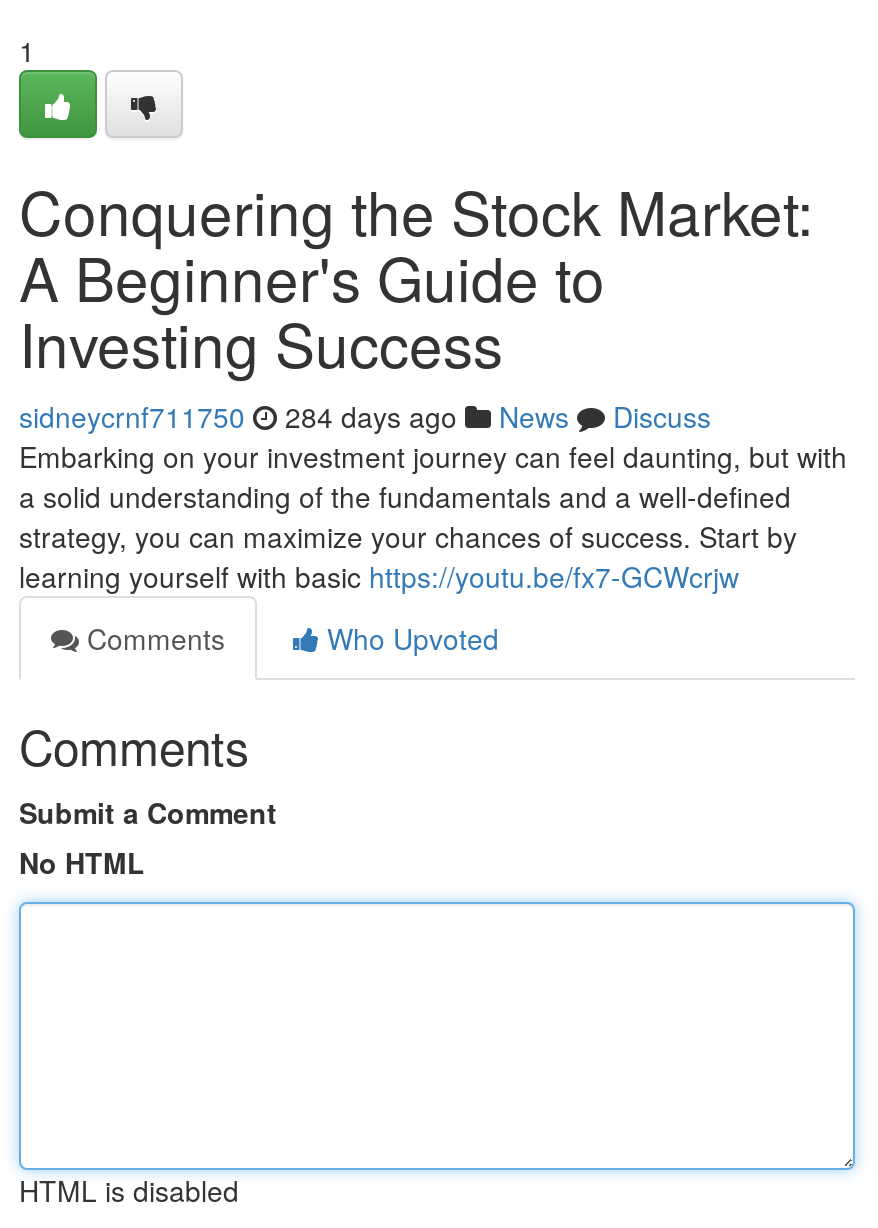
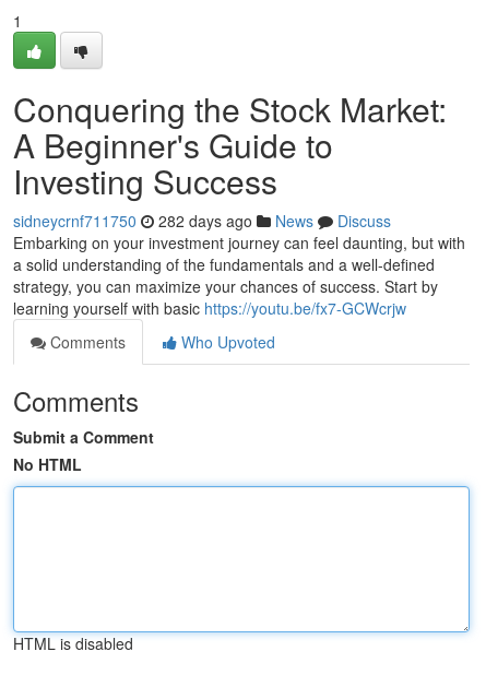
[19,396,711,436] sidneycrnf711750 284 days ago News Discuss -> [13,210,391,232] sidneycrnf711750 282 days ago News Discuss

